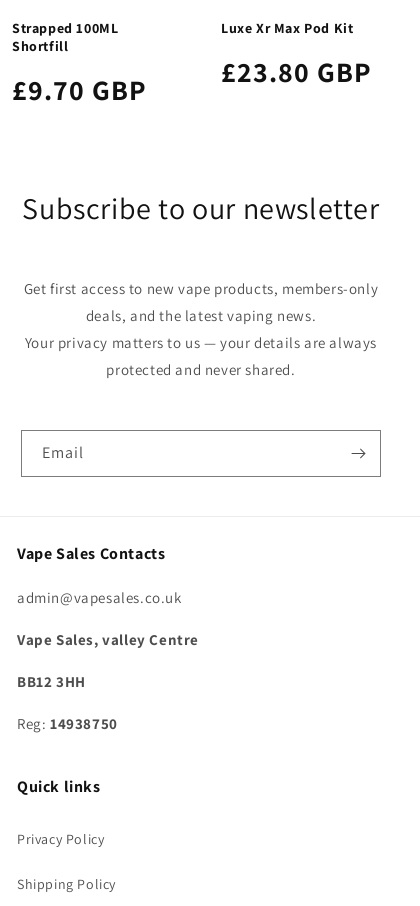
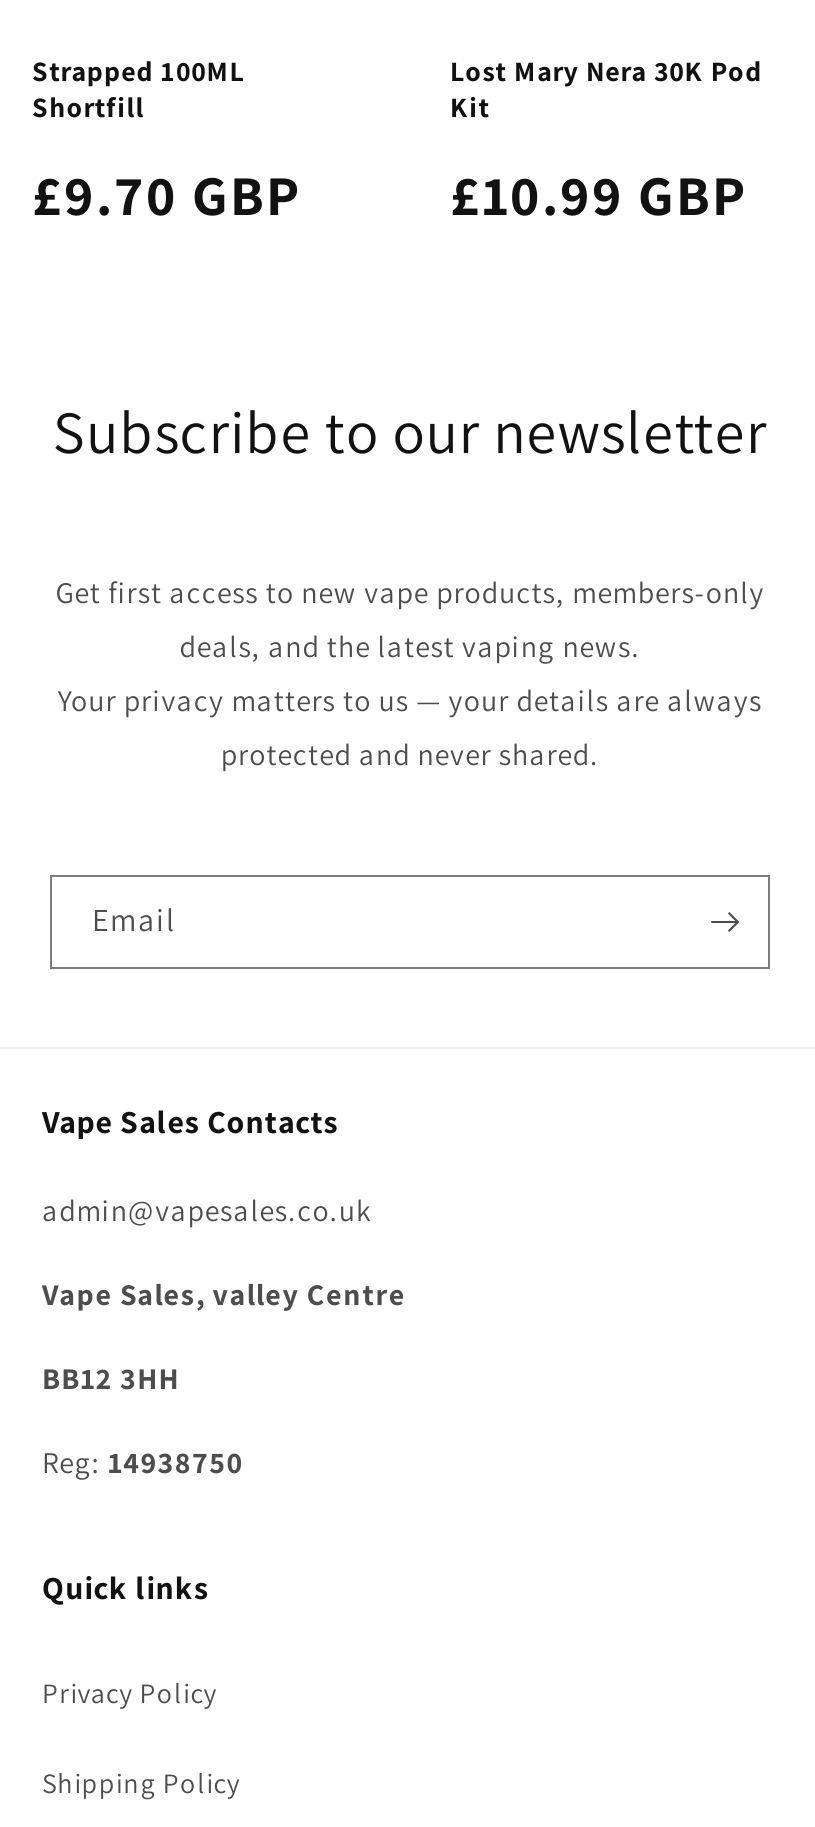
[221,19,372,90] Luxe Xr Max Pod Kit | £23.80 GBP -> [450,52,762,230] Lost Mary Nera 30K Pod | Kit | £10.99 GBP

